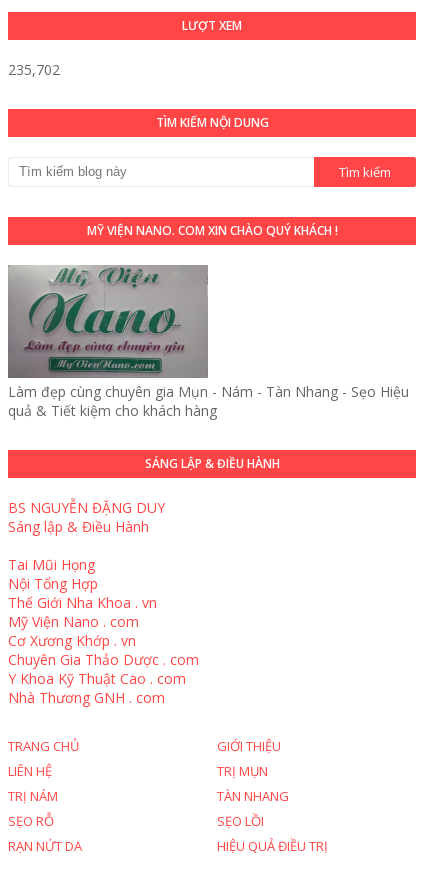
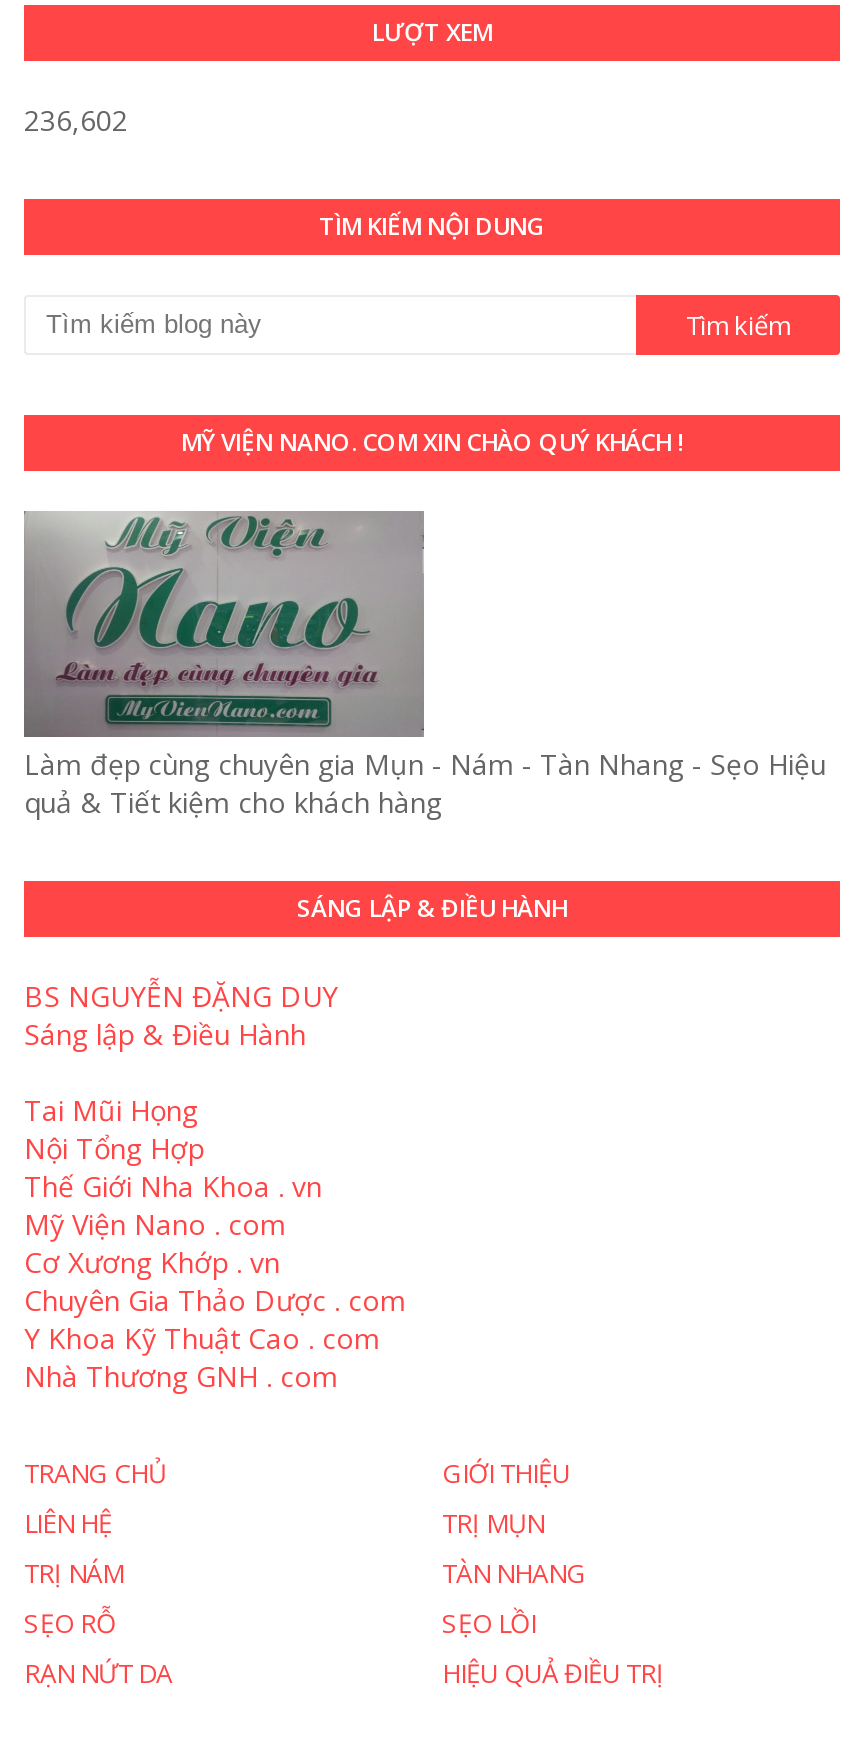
[8,60,60,79] 235,702 -> [24,101,128,139] 236,602

